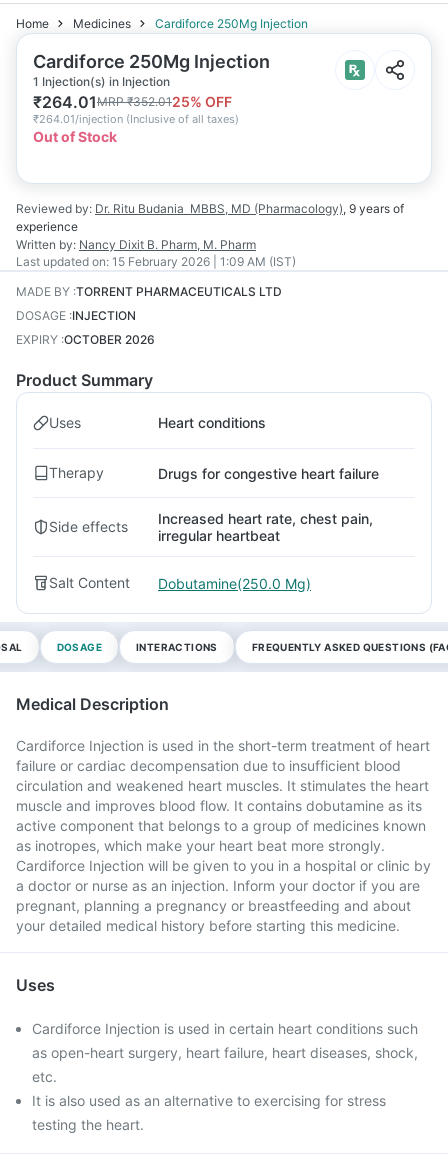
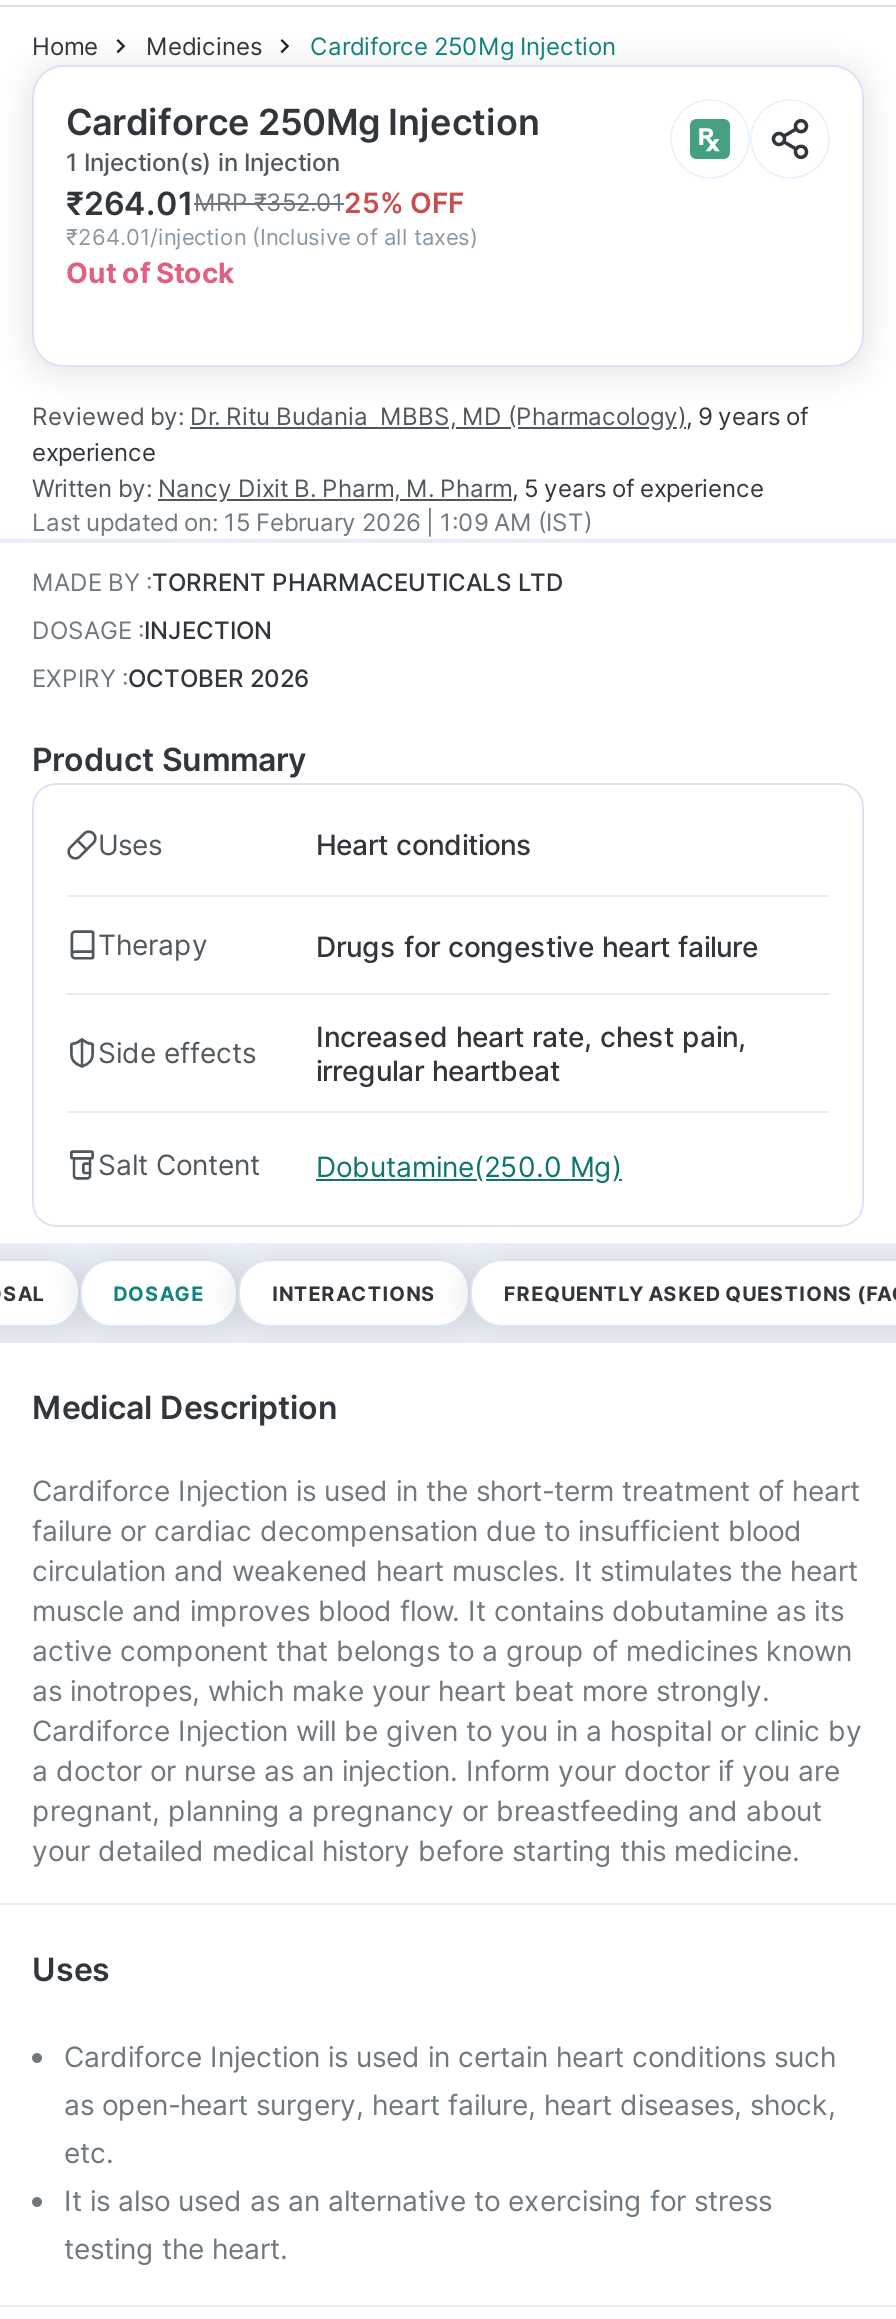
[16,237,256,252] Written by: Nancy Dixit B. Pharm, M. Pharm -> [32,473,764,503] Written by: Nancy Dixit B. Pharm, M. Pharm, 5 years of experience

